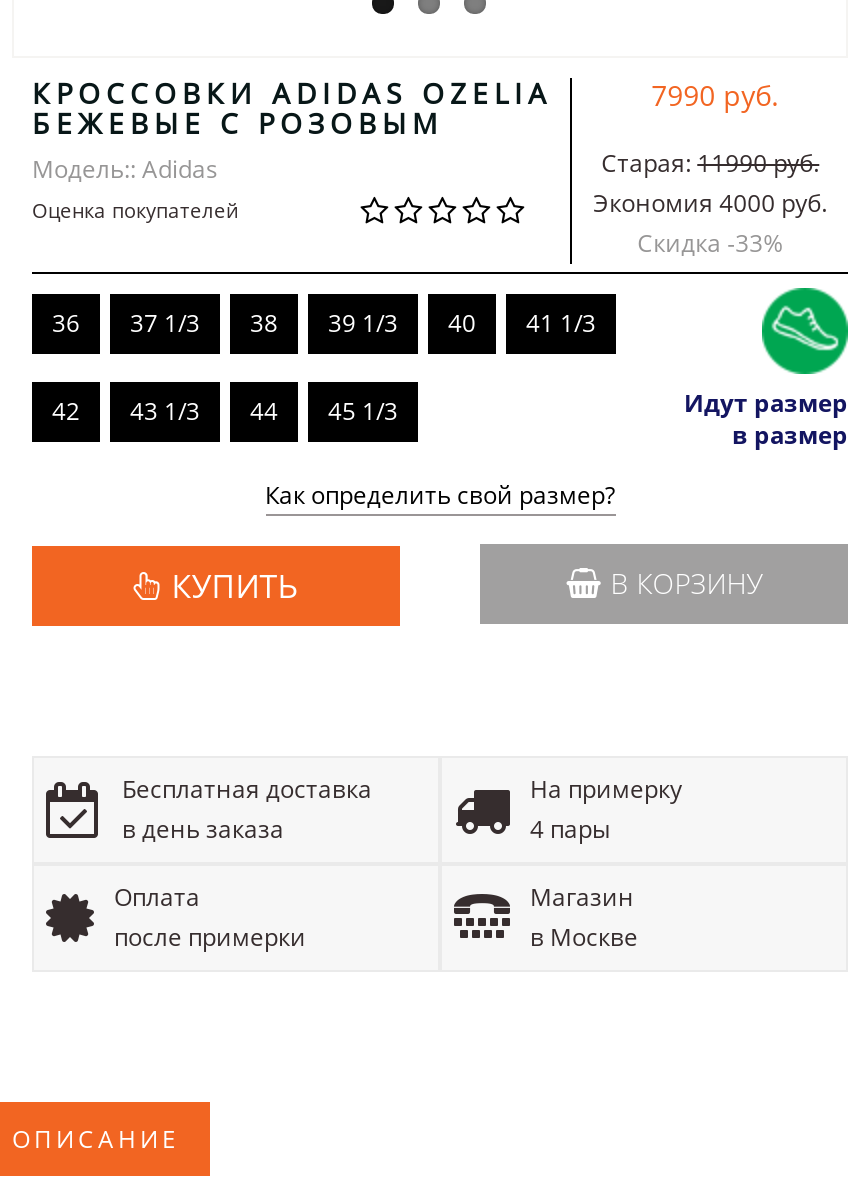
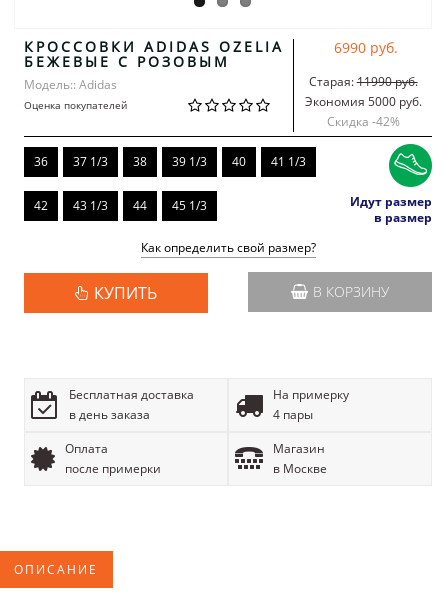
[651,75,779,113] 7990 руб. -> [334,37,398,56] 6990 руб.
[593,185,827,219] Экономия 4000 руб. -> [305,92,422,109] Экономия 5000 руб.
[637,225,783,259] Скидка - 33% -> [327,112,400,129] Скидка - 42%

